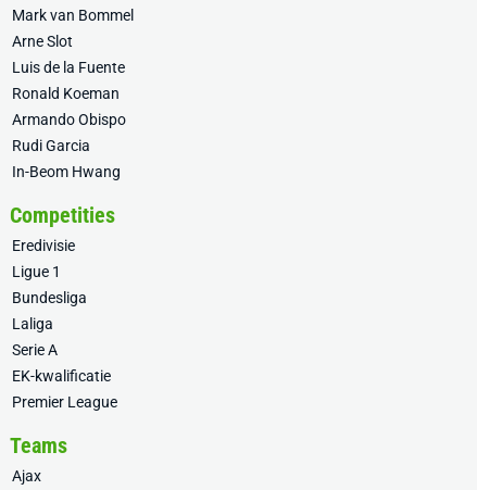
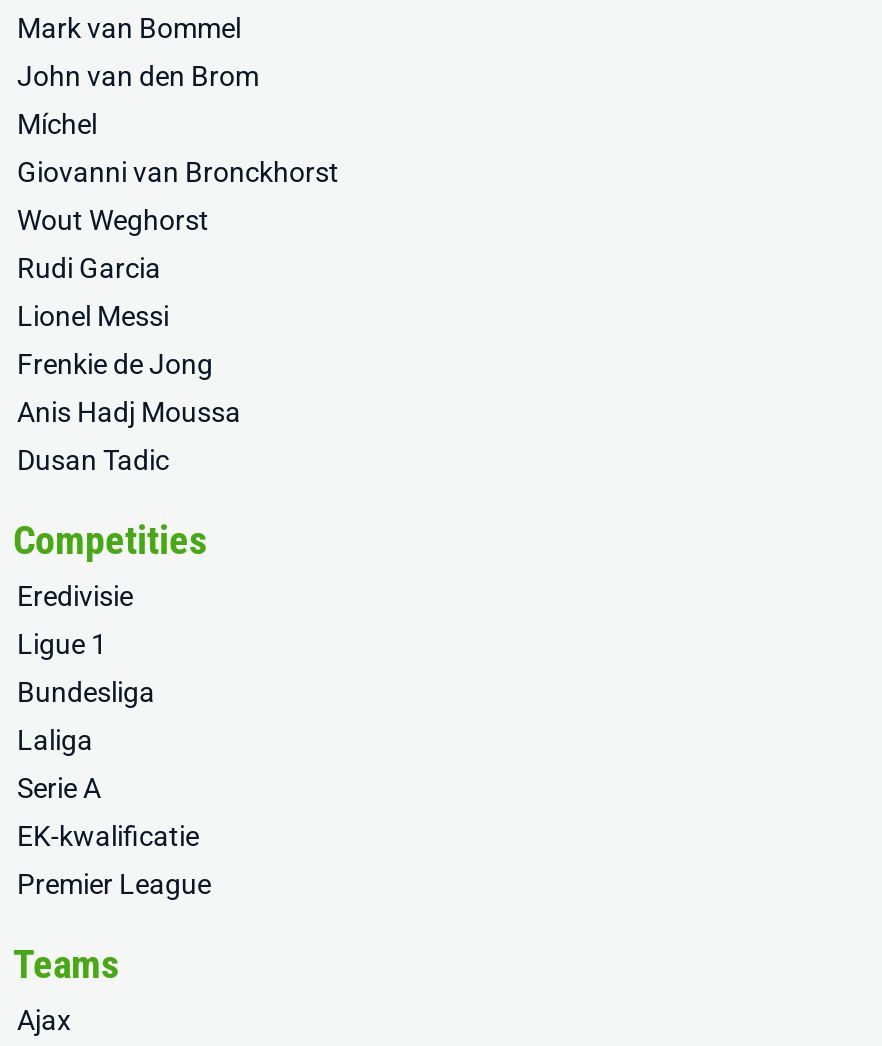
[12,33,73,50] Arne Slot -> [17,60,259,92] John van den Brom
[12,59,125,76] Luis de la Fuente -> [17,108,97,140] Míchel
[12,85,120,102] Ronald Koeman -> [17,156,339,188] Giovanni van Bronckhorst
[12,111,126,128] Armando Obispo -> [17,204,209,236] Wout Weghorst
[12,163,121,180] In-Beom Hwang -> [17,300,241,476] Lionel Messi | Frenkie de Jong | Anis Hadj Moussa | Dusan Tadic

